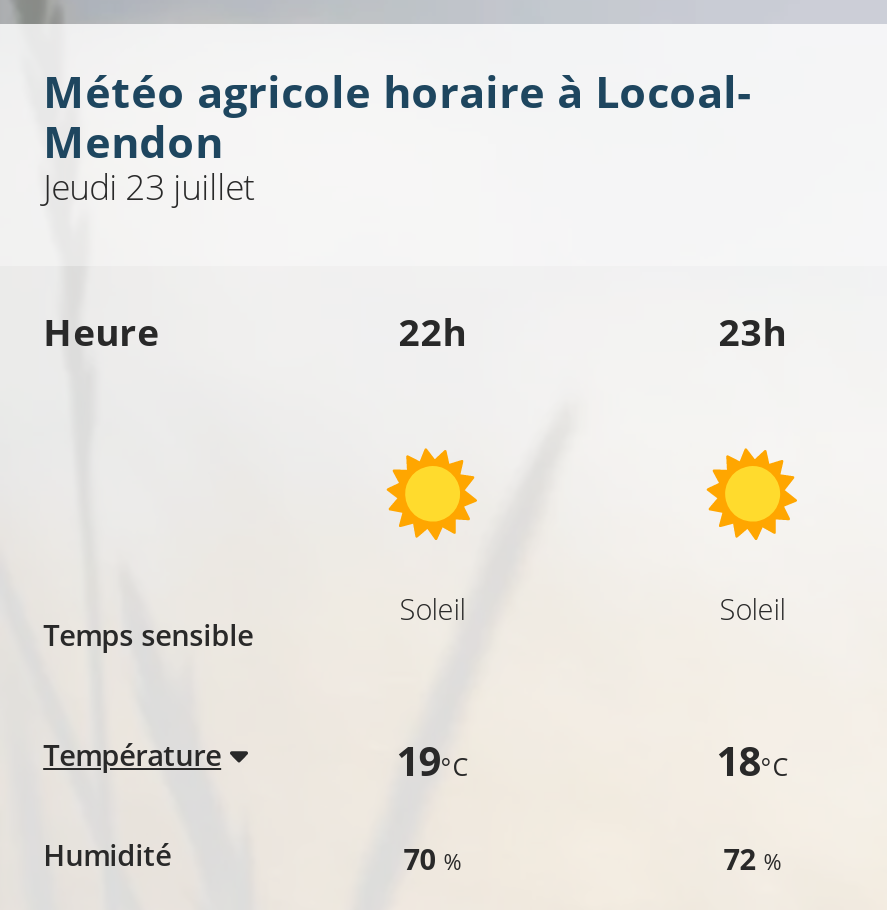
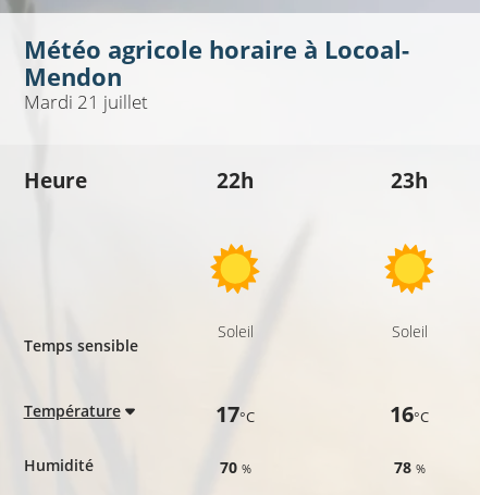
[43,165,255,211] Jeudi 23 juillet -> [24,90,148,115] Mardi 21 juillet
[397,732,469,788] 19°C -> [216,398,255,428] 17°C
[717,732,789,788] 18°C -> [390,398,429,428] 16°C
[724,840,782,878] 72% -> [394,457,425,477] 78%

